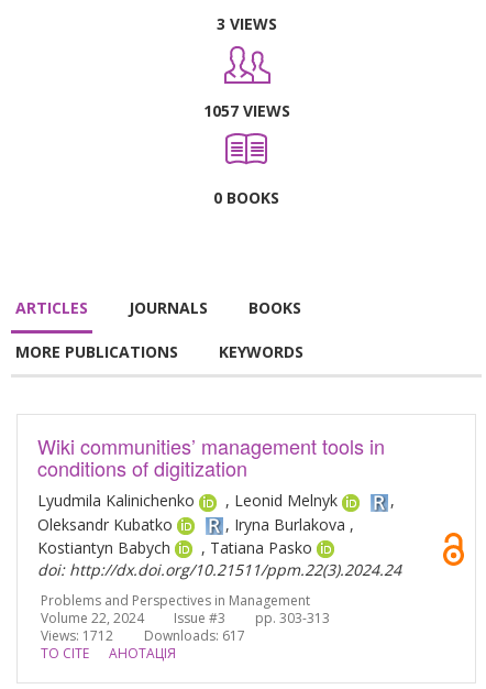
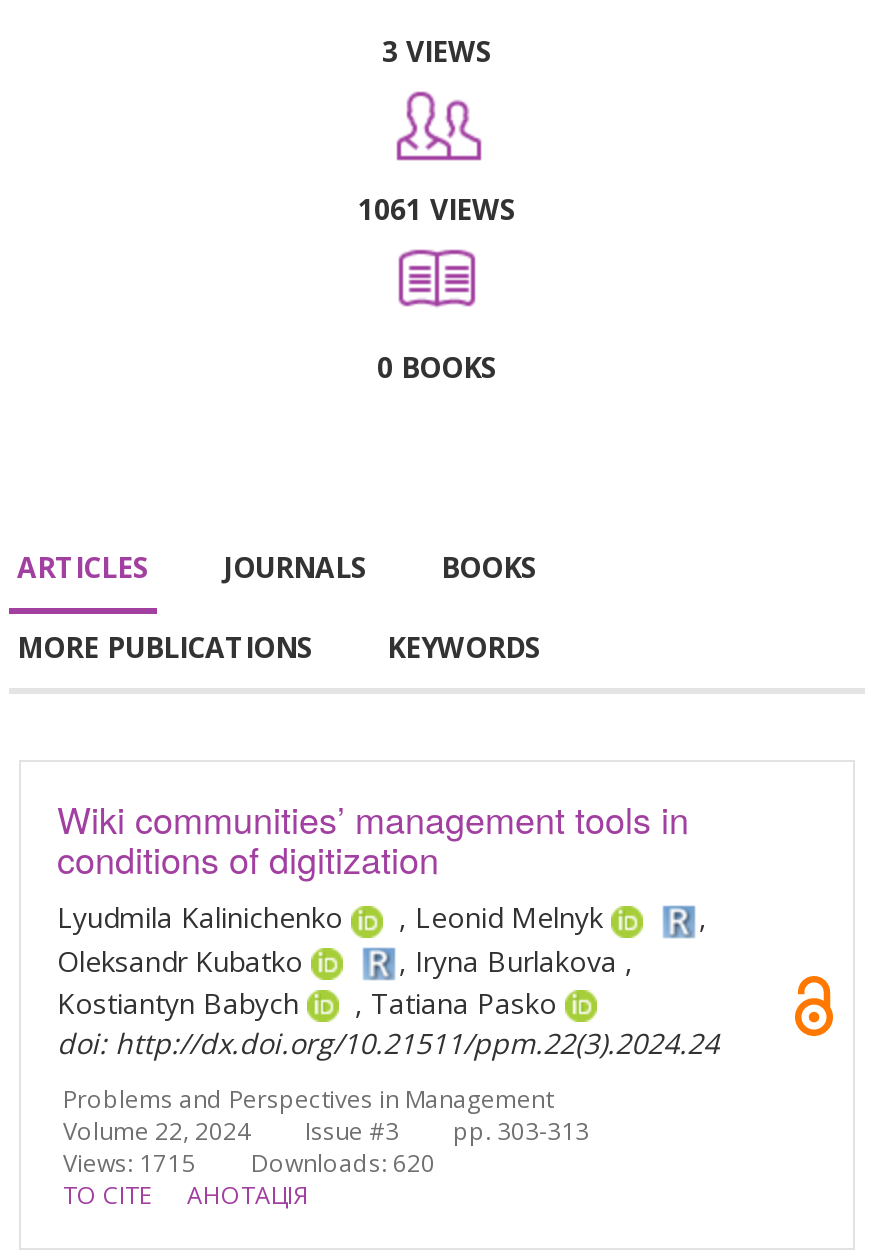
[203,101,290,122] 1057 VIEWS -> [358,191,516,229] 1061 VIEWS
[41,626,113,645] Views: 1712 -> [63,1146,195,1180] Views: 1715
[144,626,245,645] Downloads: 617 -> [251,1146,435,1180] Downloads: 620

